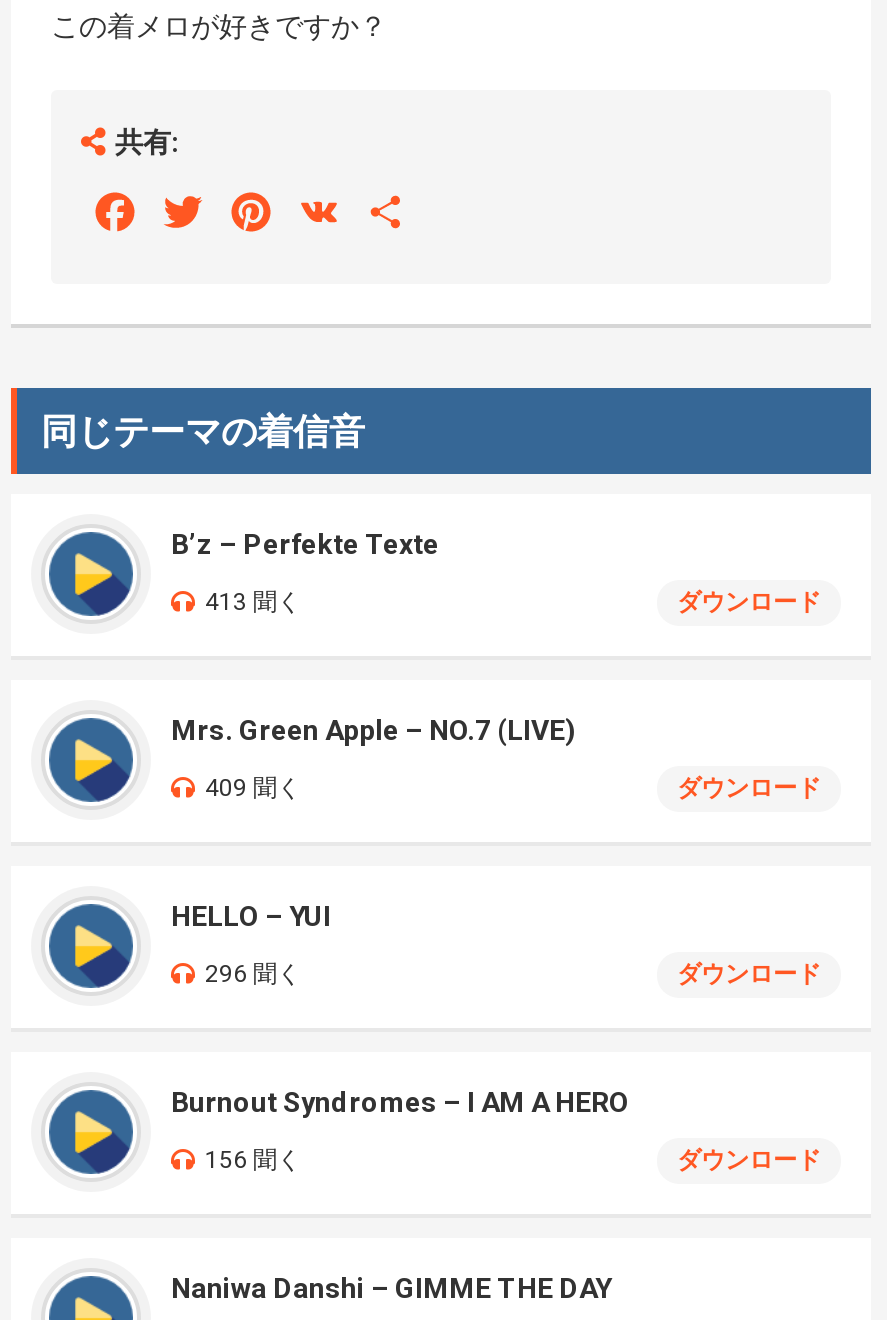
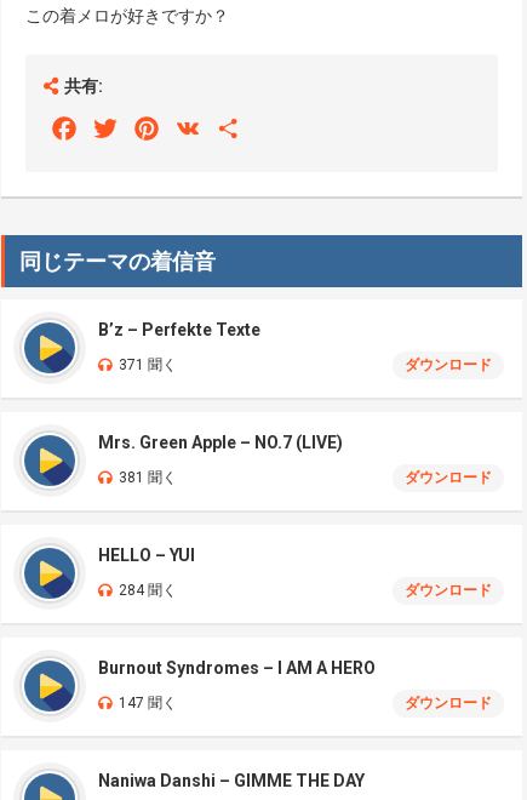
[205,588,301,616] 413 聞く -> [119,356,177,373] 371 聞く
[205,774,301,802] 409 聞く -> [119,469,177,486] 381 聞く
[205,960,301,988] 296 聞く -> [119,582,177,599] 284 聞く
[205,1146,301,1174] 156 聞く -> [119,695,177,712] 147 聞く

